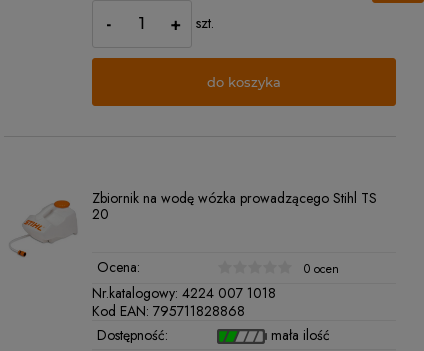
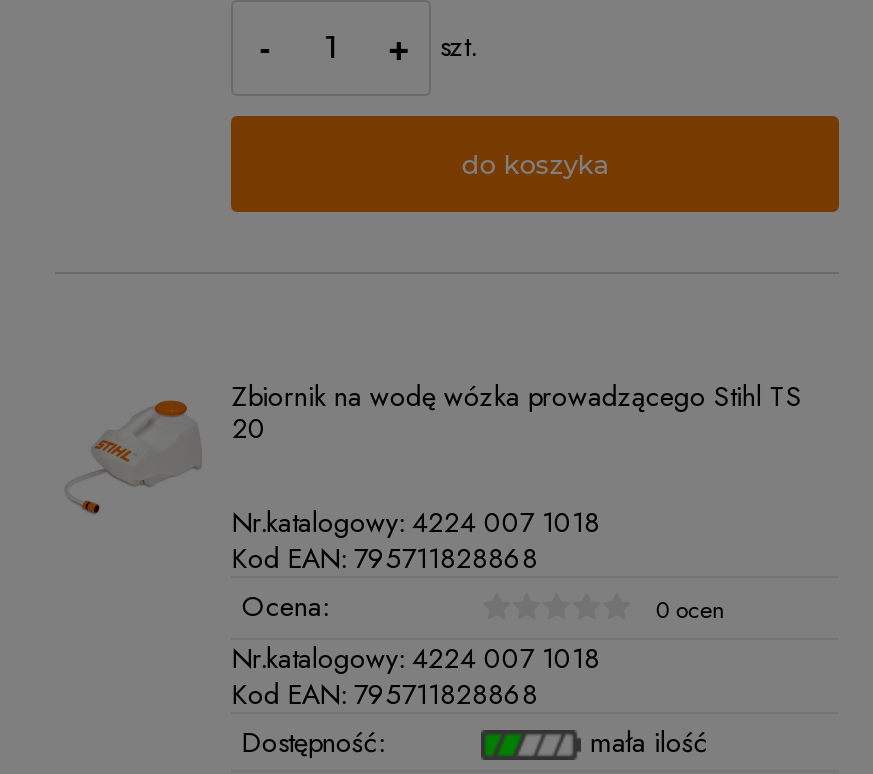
none -> [232,502,600,578] Nr.katalogowy: 4224 007 1018 | Kod EAN: 795711828868

